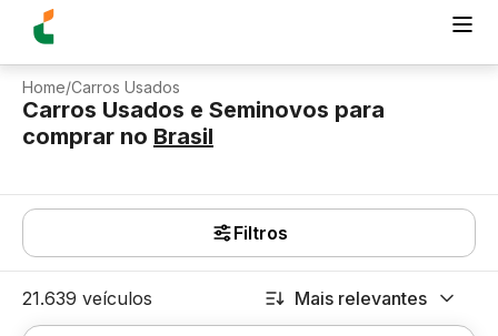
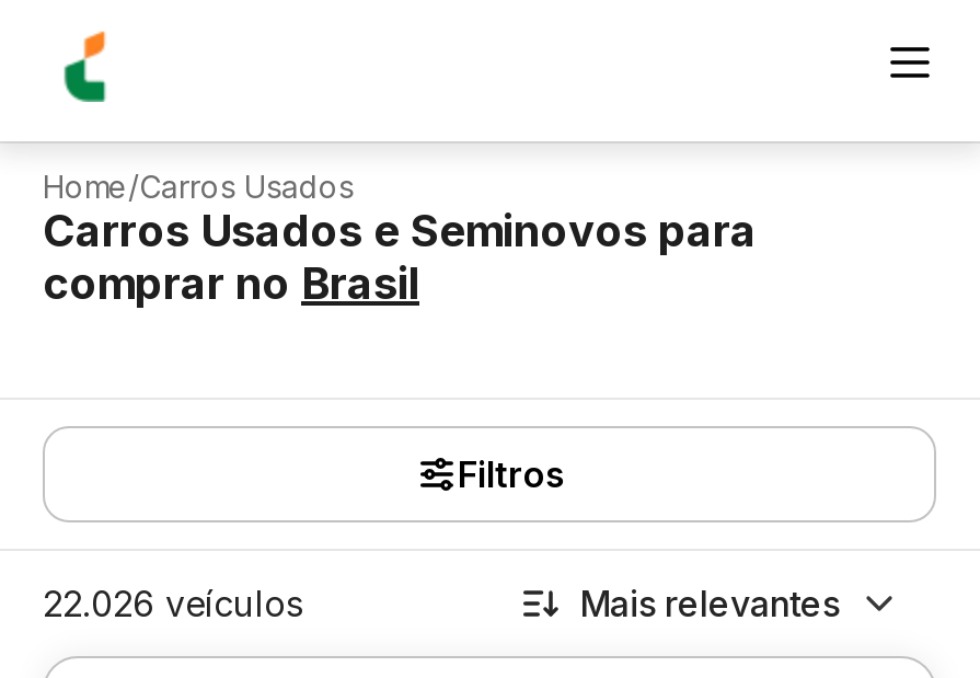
[22,287,152,309] 21.639 veículos -> [43,582,303,625] 22.026 veículos

